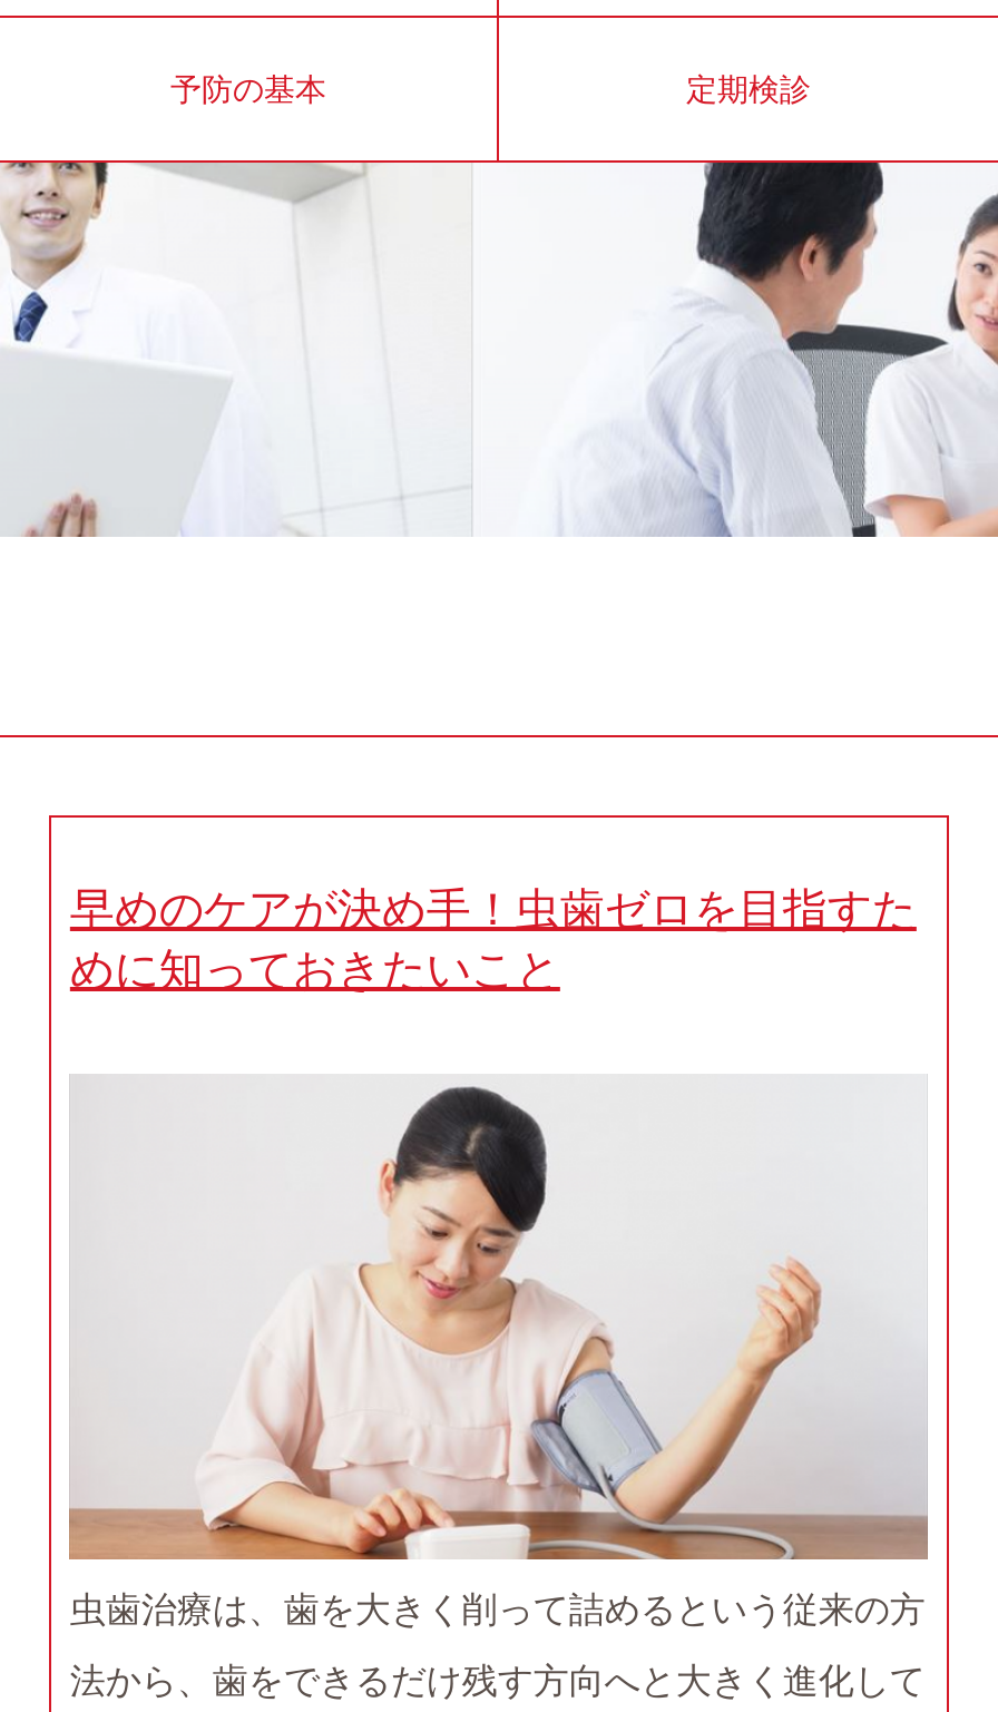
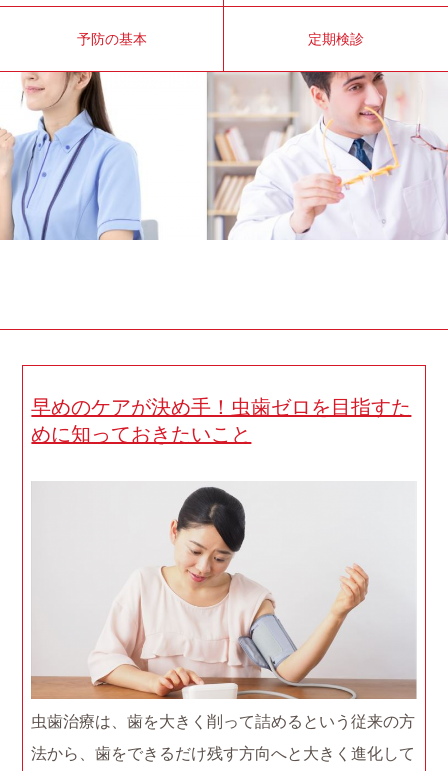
[7,160,372,539] [image] -> [3,71,167,241] [image]
[392,160,991,539] [image] -> [206,71,445,241] [image]

